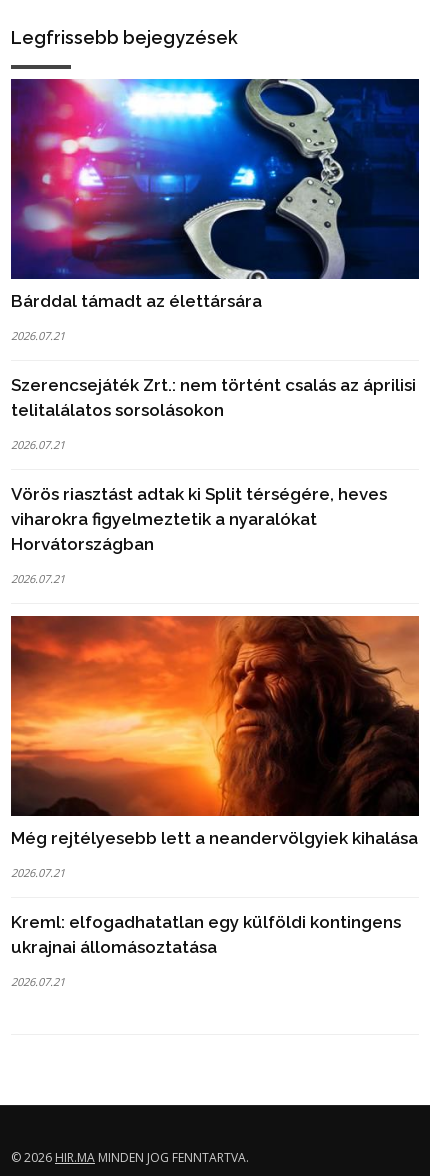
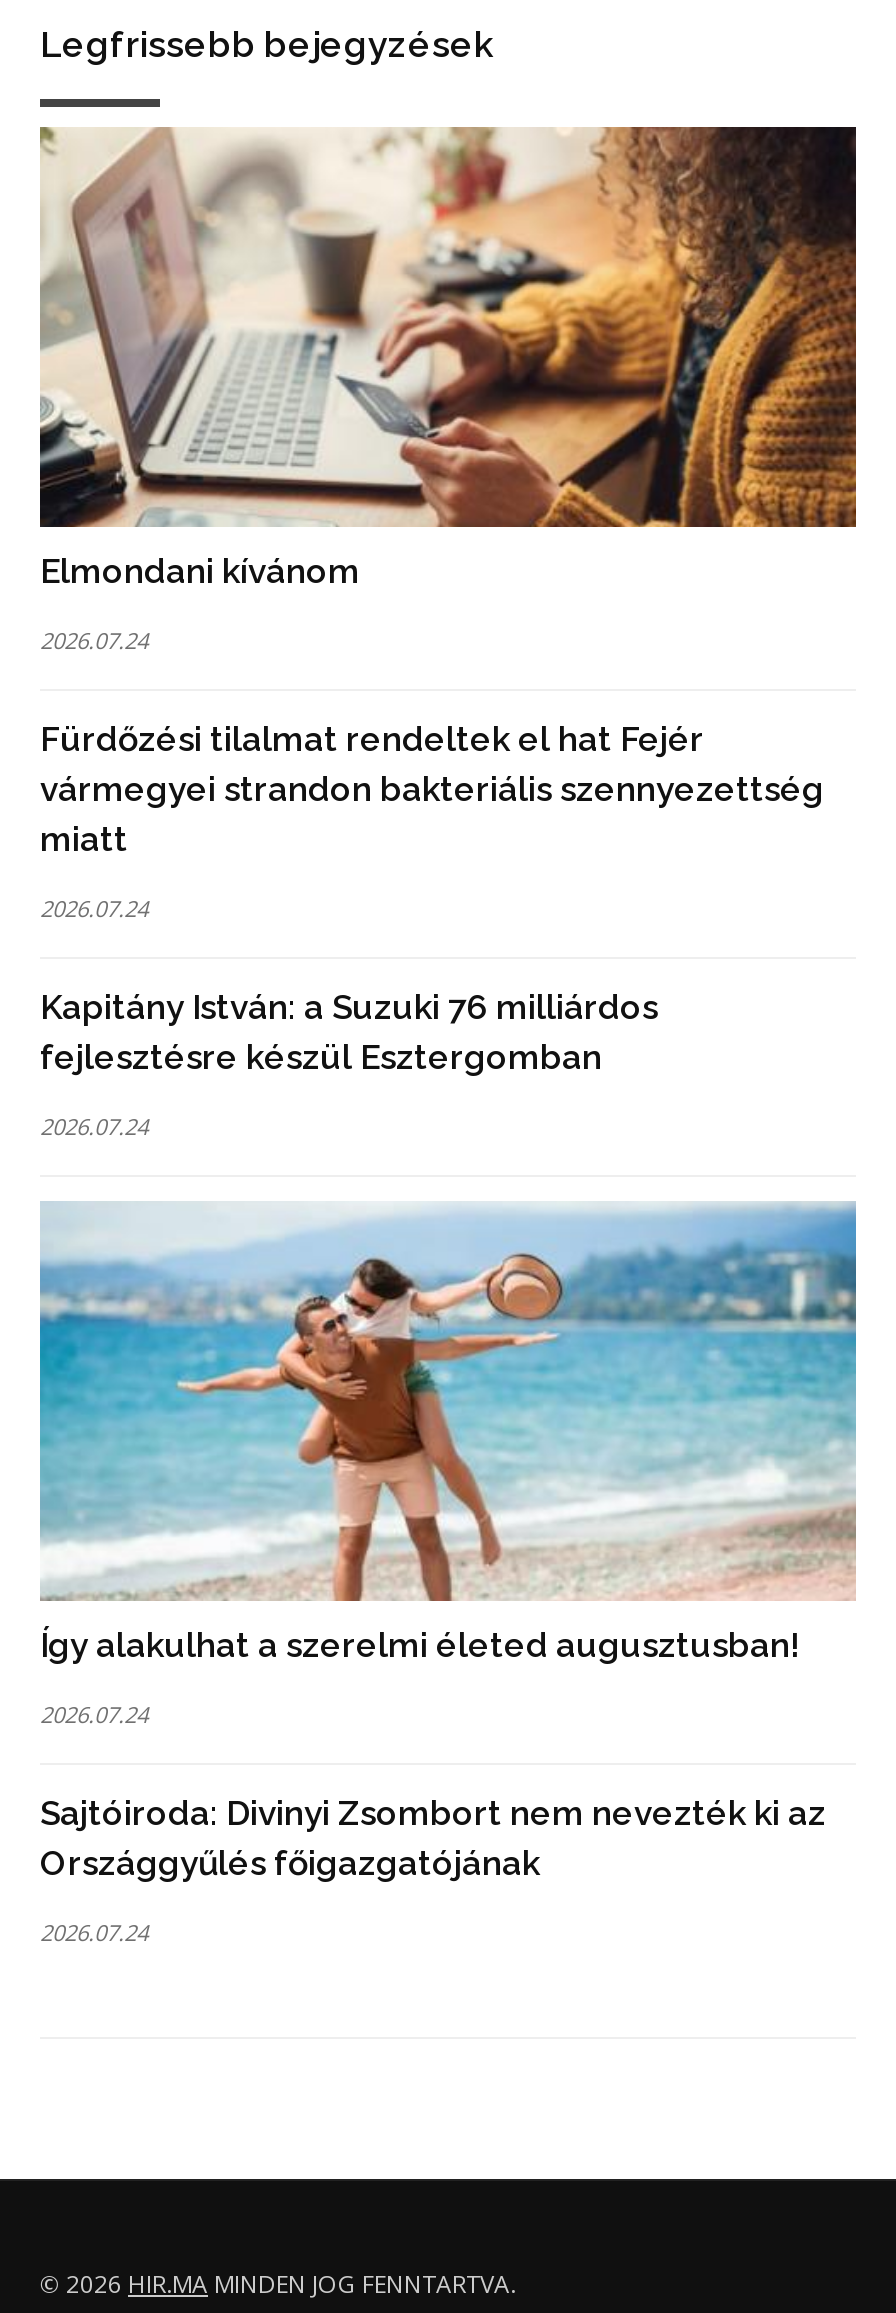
[10,78,420,311] [image] | Bárddal támadt az élettársára -> [38,125,858,591] [image] | Elmondani kívánom
[11,328,65,343] 2026.07.21 -> [40,625,148,655] 2026.07.24
[11,375,416,420] Szerencsejáték Zrt.: nem történt csalás az áprilisi | telitalálatos sorsolásokon -> [40,719,824,859] Fürdőzési tilalmat rendeltek el hat Fejér | vármegyei strandon bakteriális szennyezettség | miatt
[11,437,65,452] 2026.07.21 -> [40,893,148,923] 2026.07.24
[11,484,387,554] Vörös riasztást adtak ki Split térségére, heves | viharokra figyelmeztetik a nyaralókat | Horvátországban -> [40,987,658,1077] Kapitány István: a Suzuki 76 milliárdos | fejlesztésre készül Esztergomban
[11,571,65,586] 2026.07.21 -> [40,1111,148,1141] 2026.07.24
[10,615,420,848] [image] | Még rejtélyesebb lett a neandervölgyiek kihalása -> [38,1201,858,1665] [image] | Így alakulhat a szerelmi életed augusztusban!
[11,865,65,880] 2026.07.21 -> [40,1699,148,1729] 2026.07.24
[11,912,401,957] Kreml: elfogadhatatlan egy külföldi kontingens | ukrajnai állomásoztatása -> [40,1793,826,1883] Sajtóiroda: Divinyi Zsombort nem nevezték ki az | Országgyűlés főigazgatójának
[11,974,65,989] 2026.07.21 -> [40,1917,148,1947] 2026.07.24

